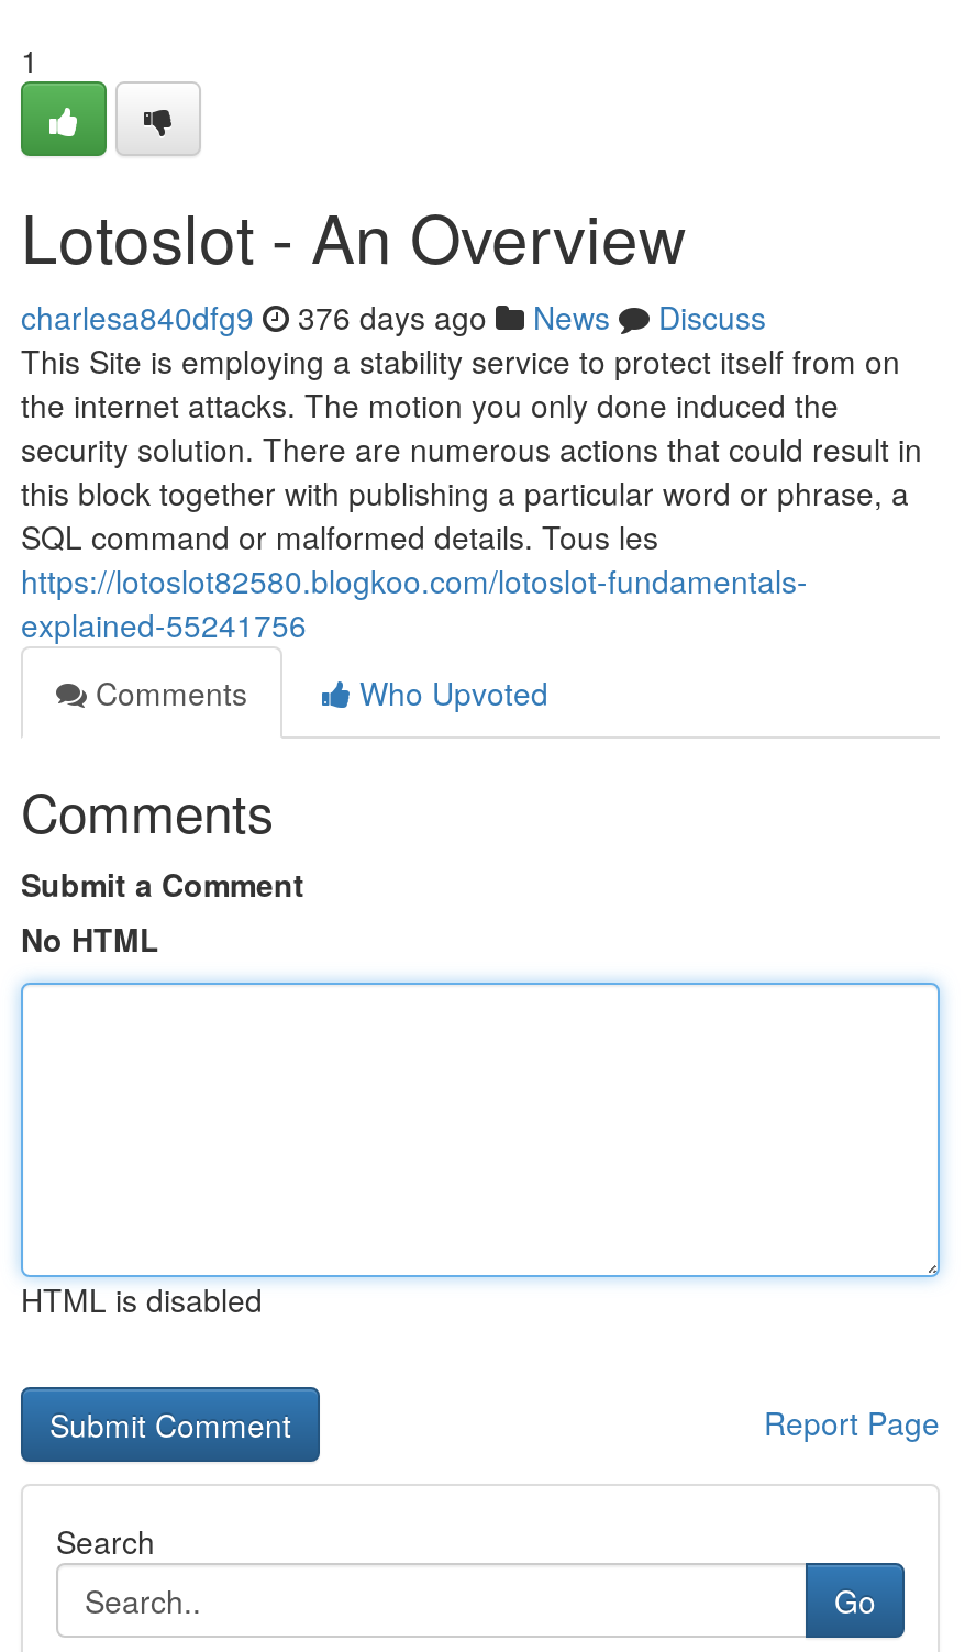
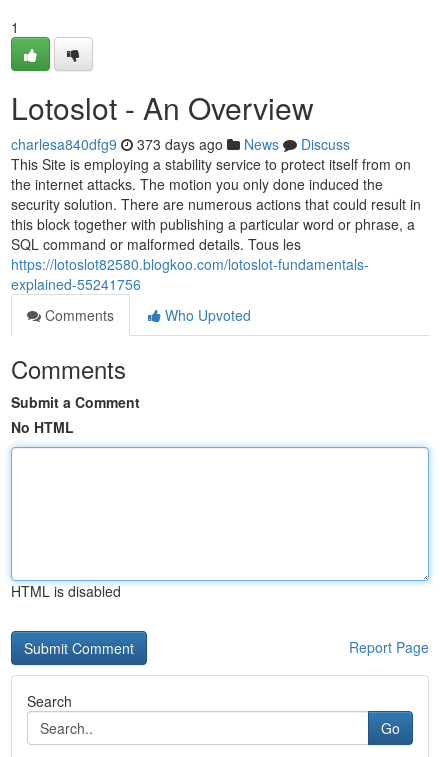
[21,295,766,339] charlesa840dfg9 376 days ago News Discuss -> [11,134,350,154] charlesa840dfg9 373 days ago News Discuss

